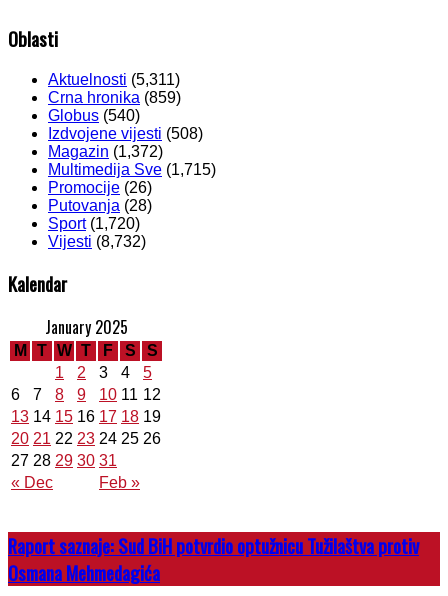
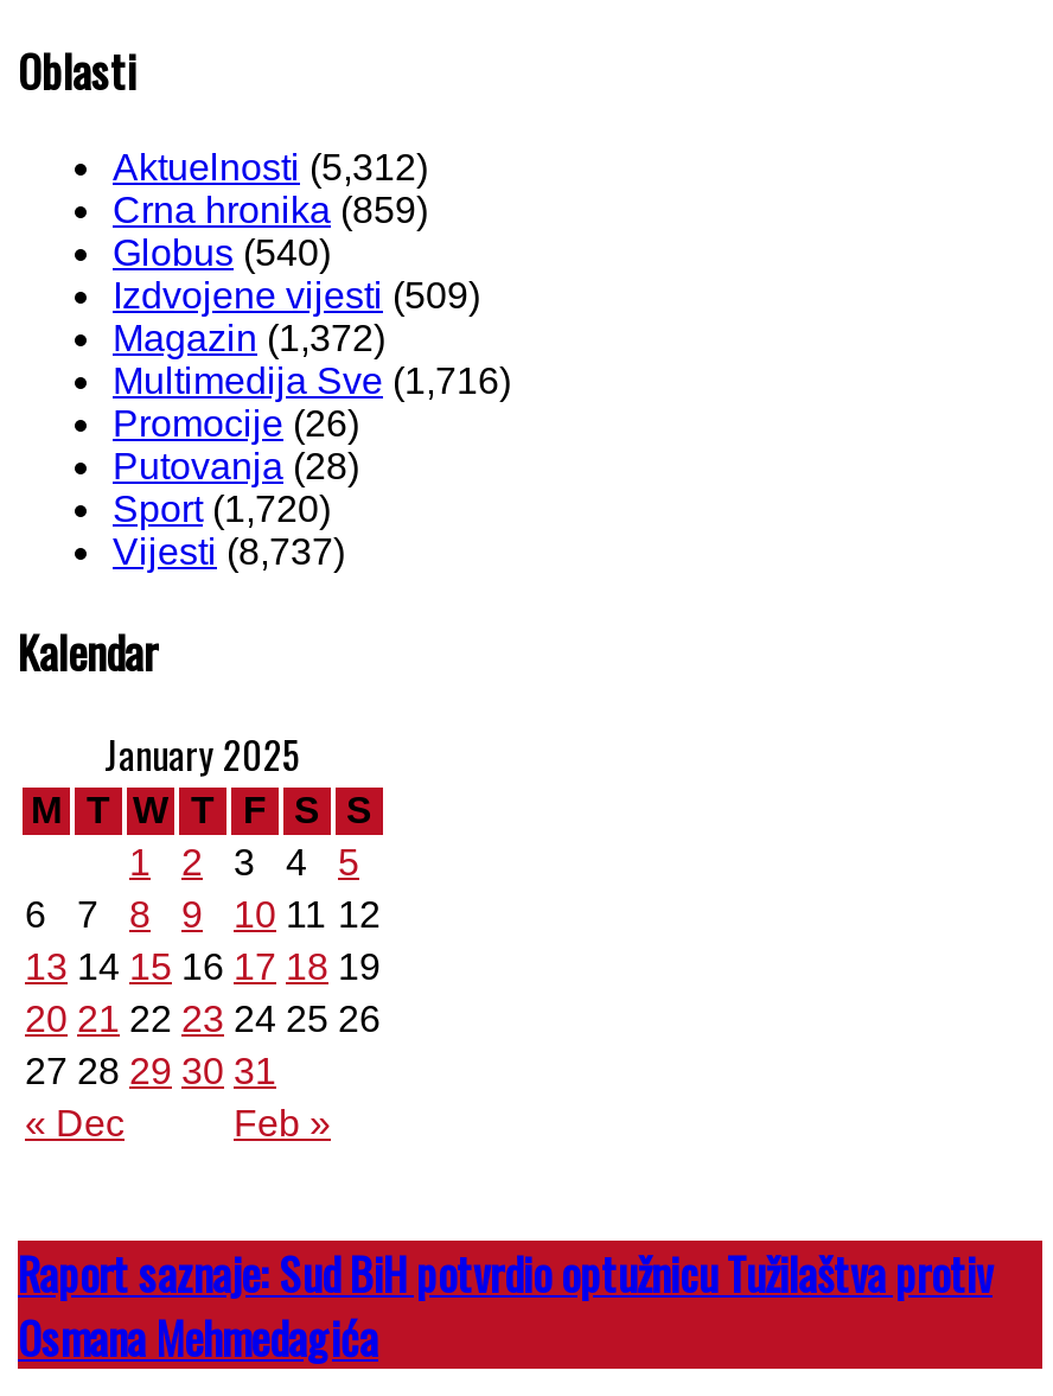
[48,71,180,88] Aktuelnosti (5,311) -> [113,147,428,187] Aktuelnosti (5,312)
[48,125,203,142] Izdvojene vijesti (508) -> [113,275,480,315] Izdvojene vijesti (509)
[48,161,216,178] Multimedija Sve (1,715) -> [113,360,511,401] Multimedija Sve (1,716)
[48,233,146,250] Vijesti(8,732) -> [113,531,345,571] Vijesti(8,737)

